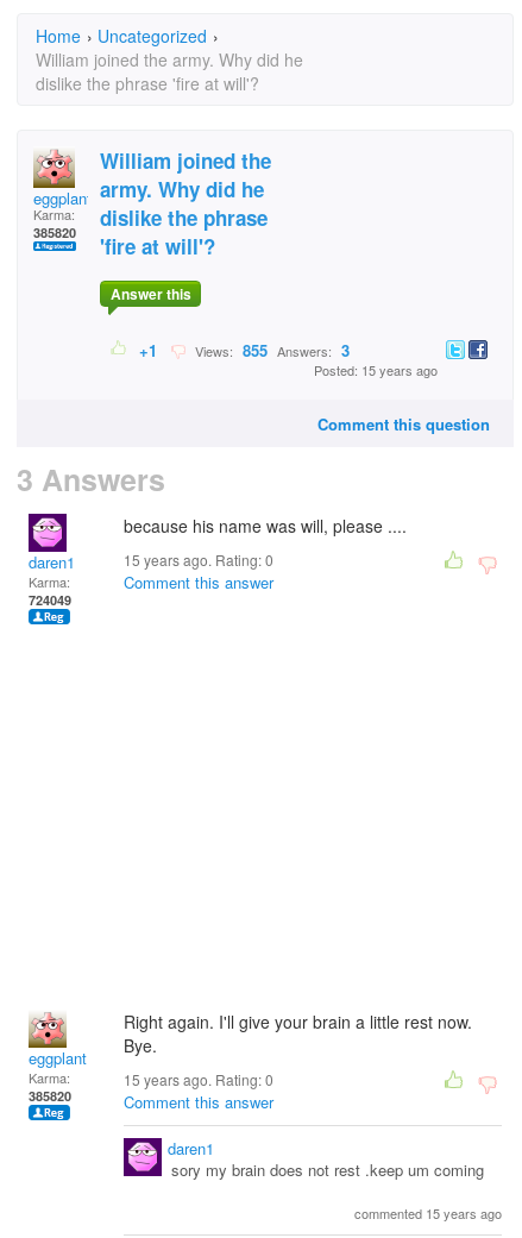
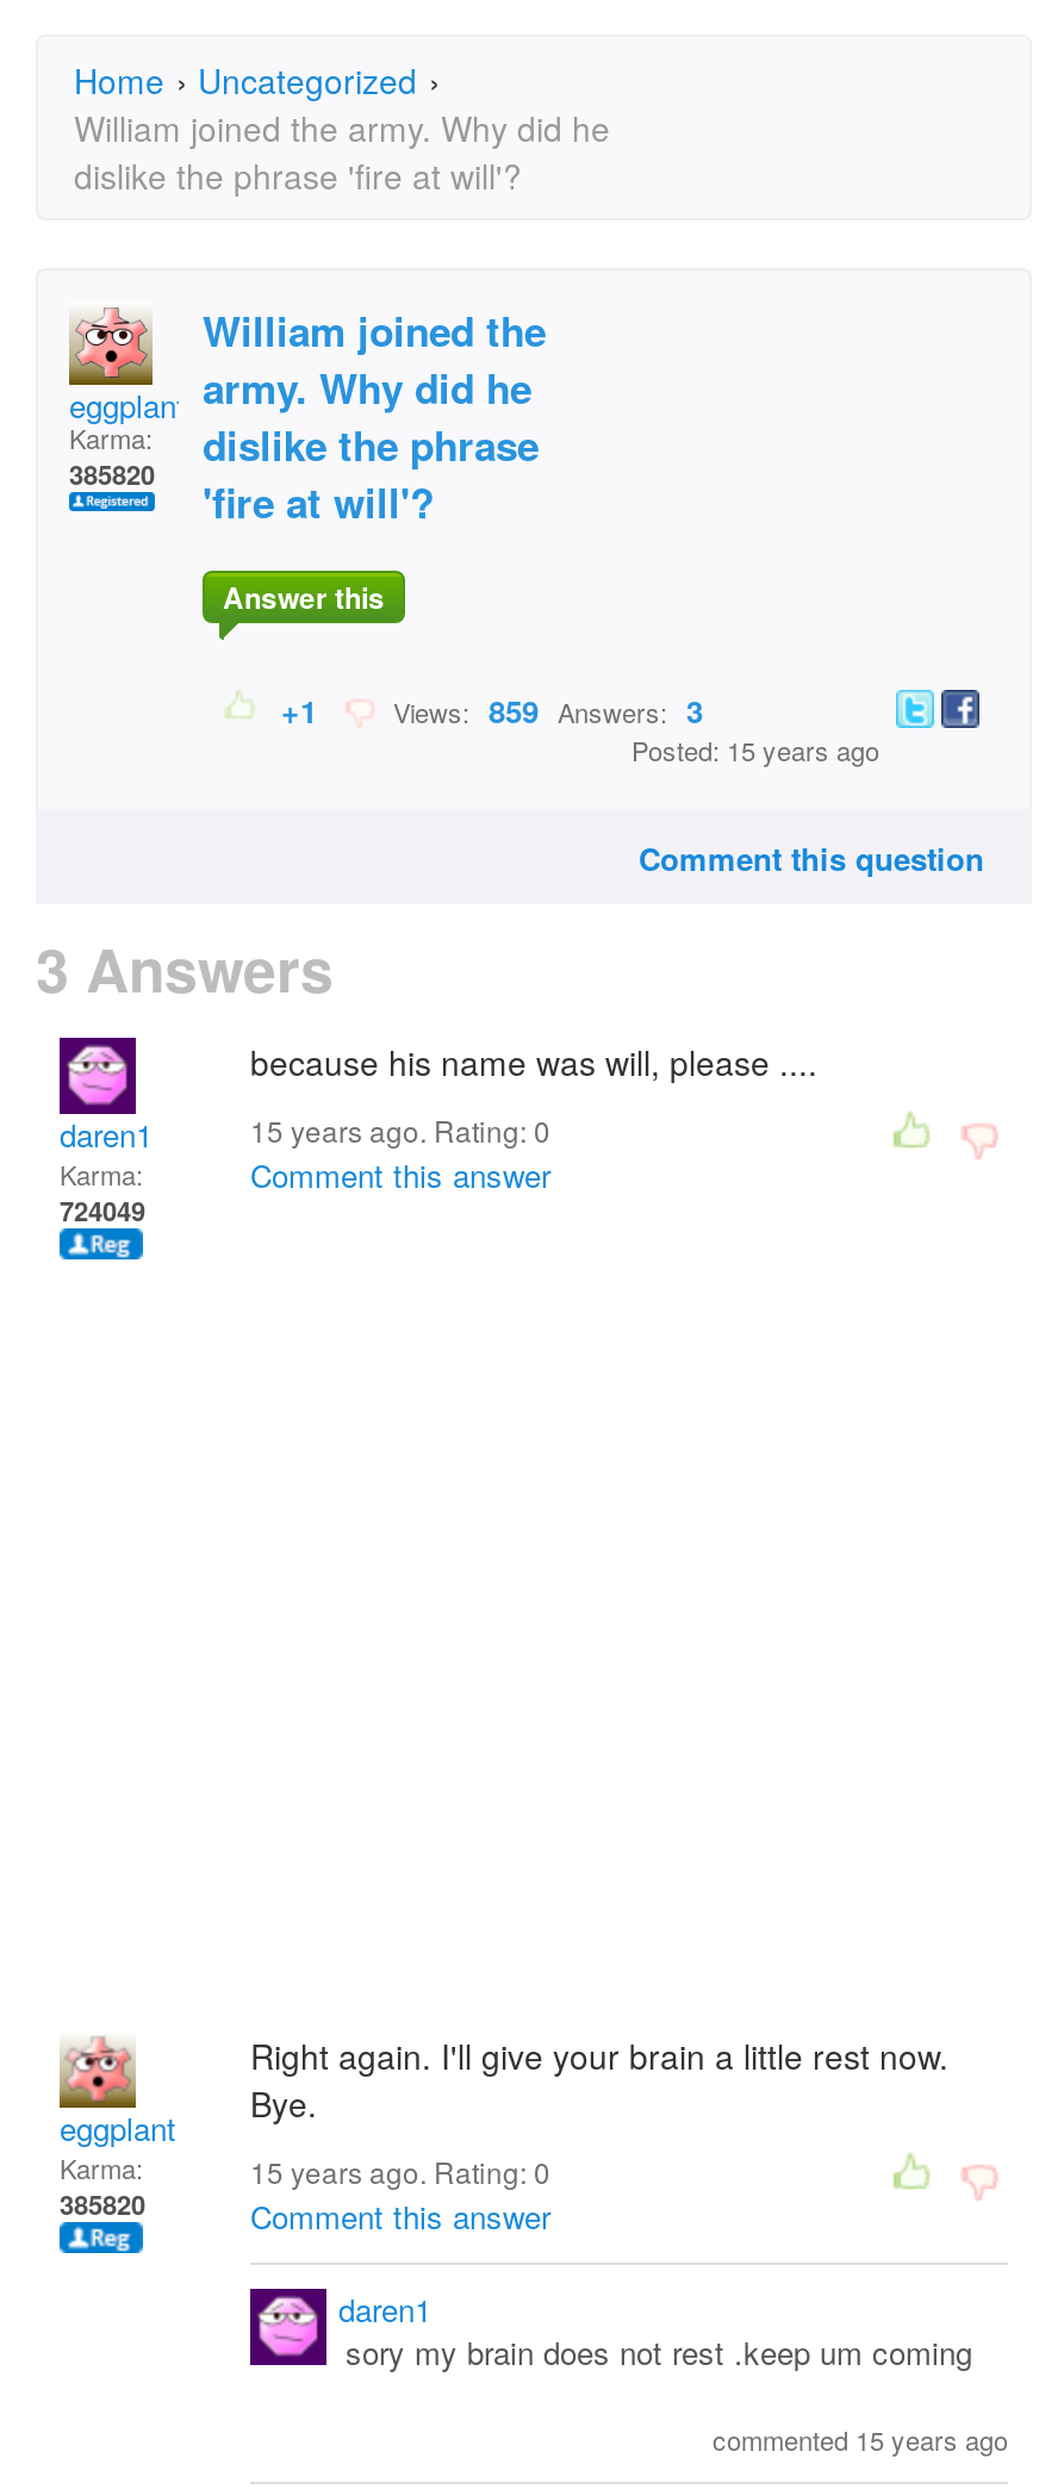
[188,339,350,362] Views: 855 Answers: 3 -> [379,688,703,733] Views: 859 Answers: 3

